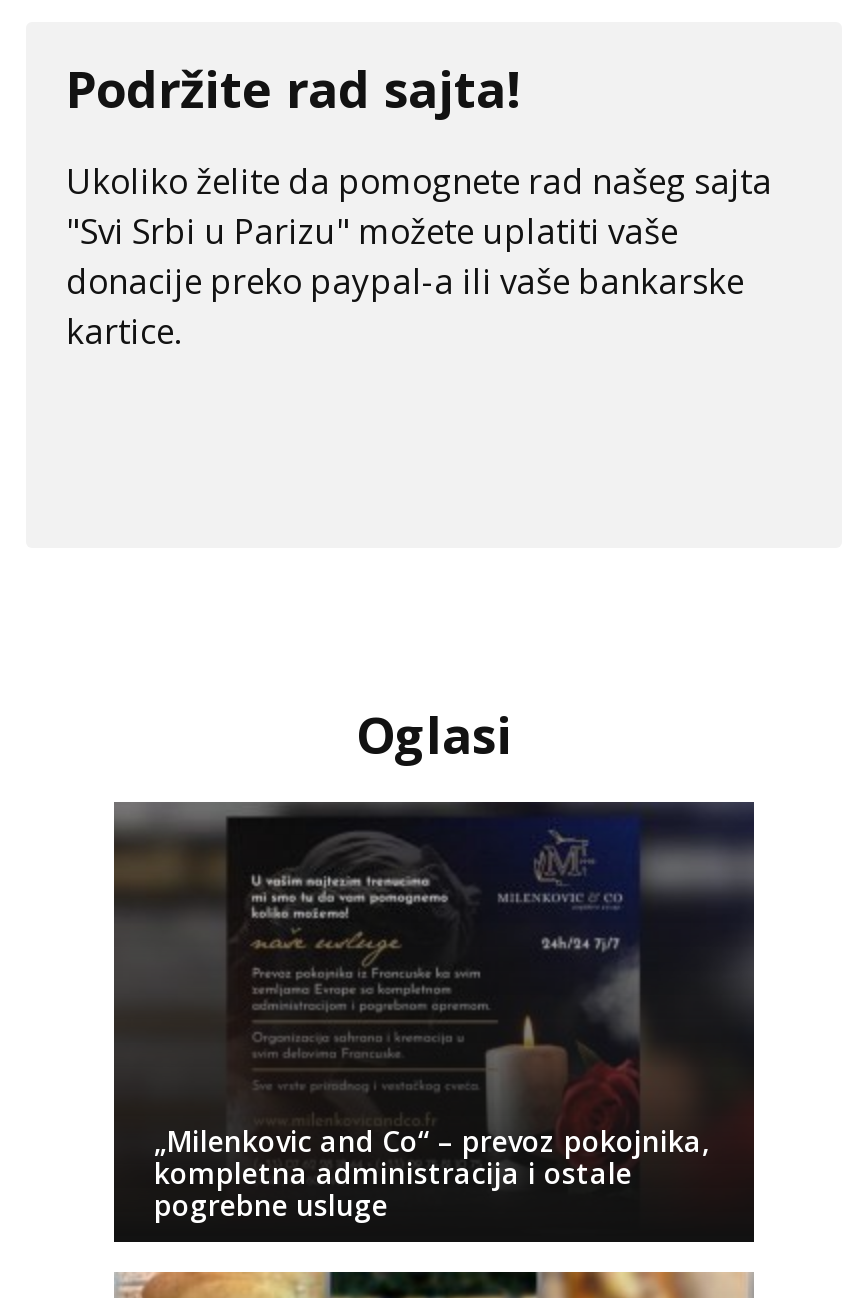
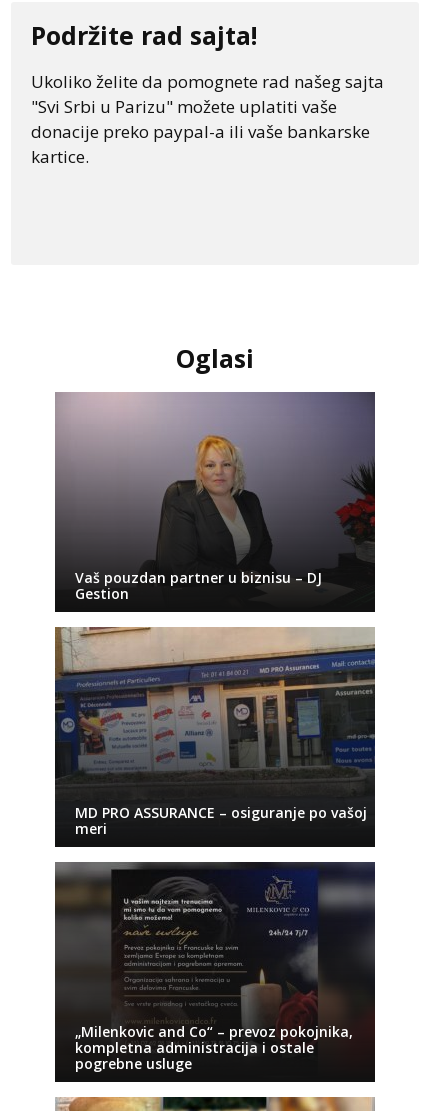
none -> [55,392,375,603] [image] | Vaš pouzdan partner u biznisu – DJ | Gestion
none -> [55,626,376,848] [image] | MD PRO ASSURANCE – osiguranje po vašoj | meri

